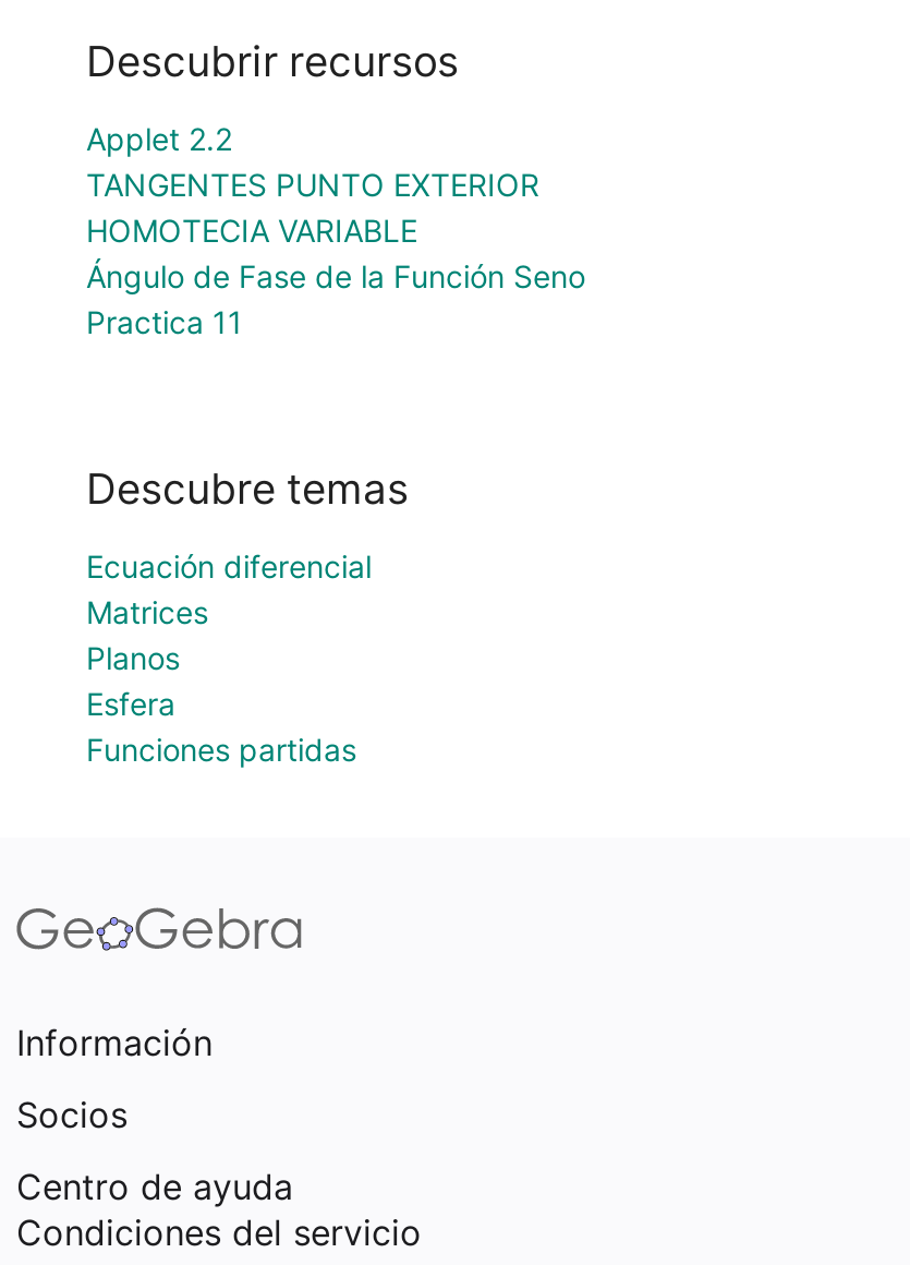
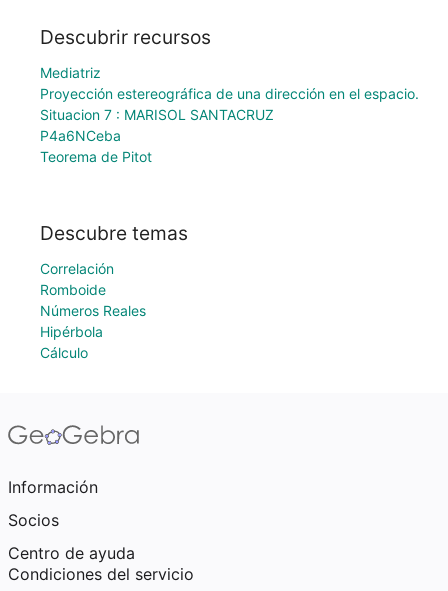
[86,121,585,341] Applet 2.2 | TANGENTES PUNTO EXTERIOR | HOMOTECIA VARIABLE | Ángulo de Fase de la Función Seno | Practica 11 -> [40,64,419,165] Mediatriz | Proyección estereográfica de una dirección en el espacio. | Situacion 7 : MARISOL SANTACRUZ | P4a6NCeba | Teorema de Pitot
[86,547,372,768] Ecuación diferencial | Matrices | Planos | Esfera | Funciones partidas -> [40,260,146,361] Correlación | Romboide | Números Reales | Hipérbola | Cálculo

